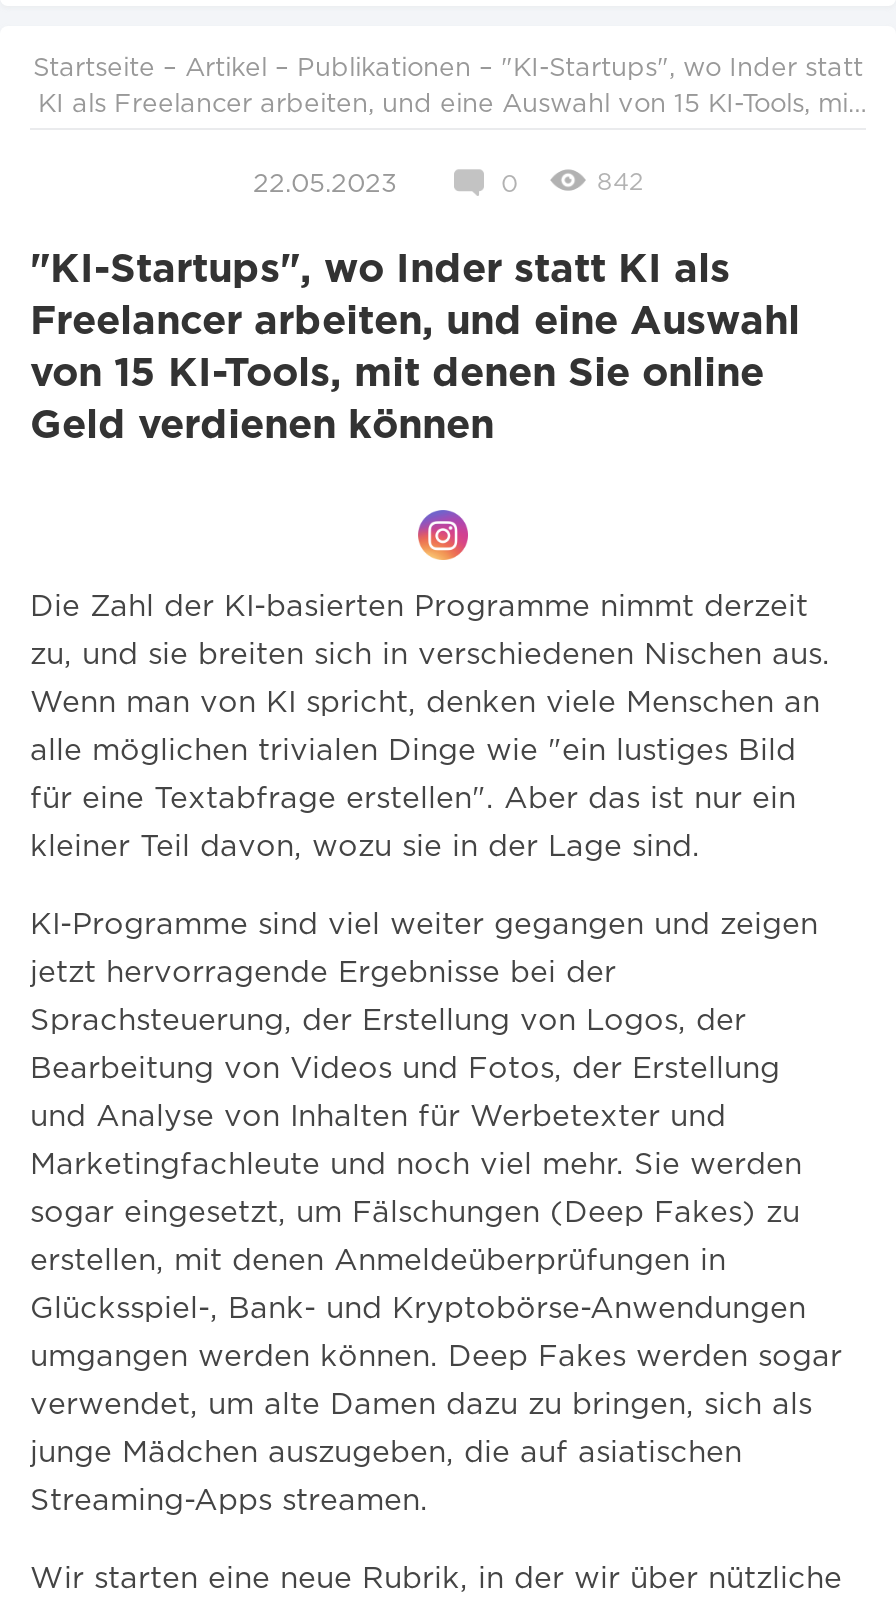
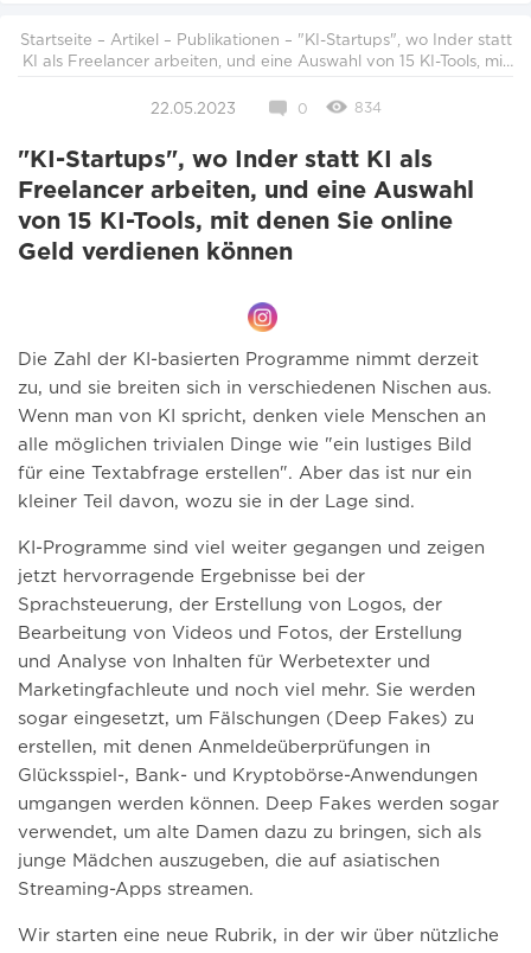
[597,172,643,194] 842 -> [354,102,381,115] 834

